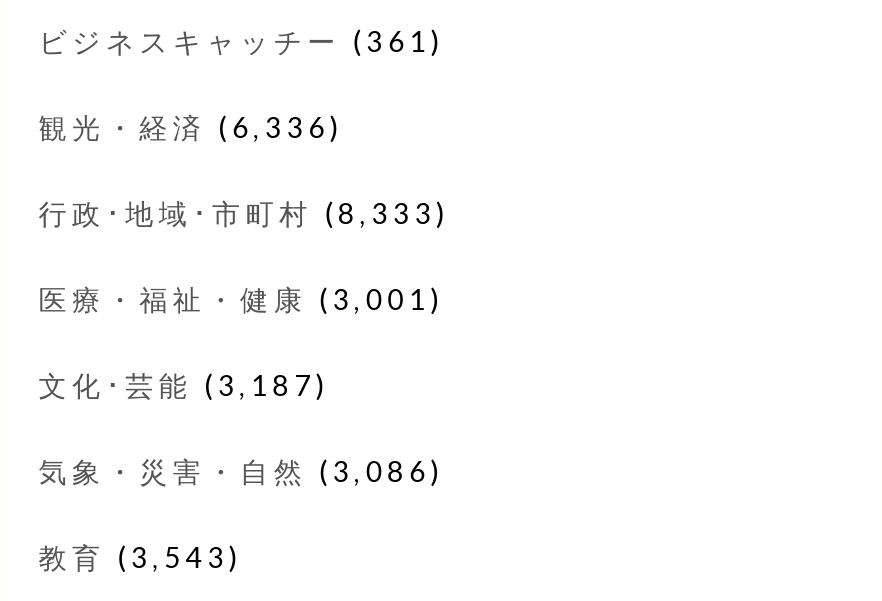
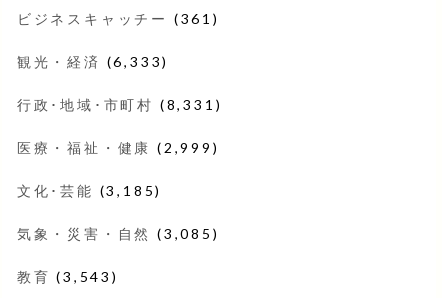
[38,110,343,144] 観光・経済(6,336) -> [17,53,169,70] 観光・経済(6,333)
[38,196,450,230] 行政･地域･市町村(8,333) -> [17,96,222,113] 行政･地域･市町村(8,331)
[38,282,444,316] 医療・福祉・健康(3,001) -> [17,139,219,156] 医療・福祉・健康(2,999)
[38,368,329,402] 文化･芸能(3,187) -> [17,182,162,199] 文化･芸能(3,185)
[38,454,444,488] 気象・災害・自然(3,086) -> [17,225,219,242] 気象・災害・自然(3,085)

